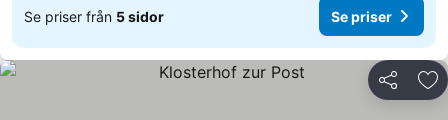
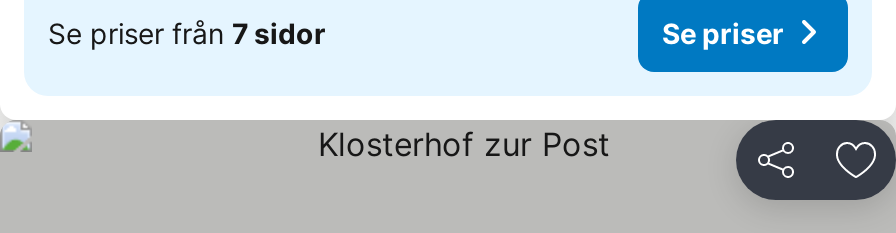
[24,7,164,24] Se priser från 5 sidor -> [48,15,326,49] Se priser från 7 sidor

